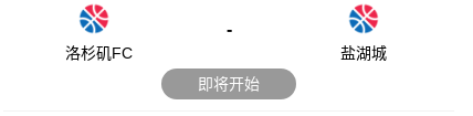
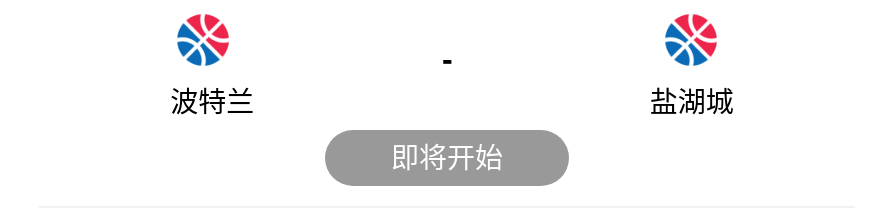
[65,44,133,62] 洛杉矶FC -> [170,86,254,118] 波特兰

